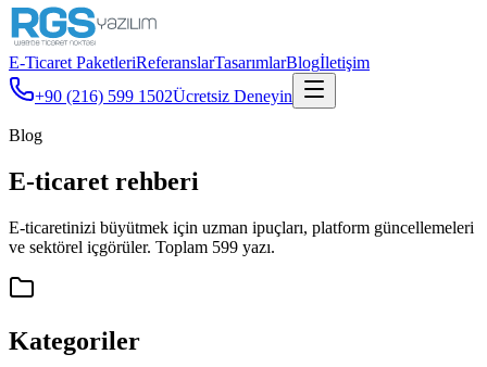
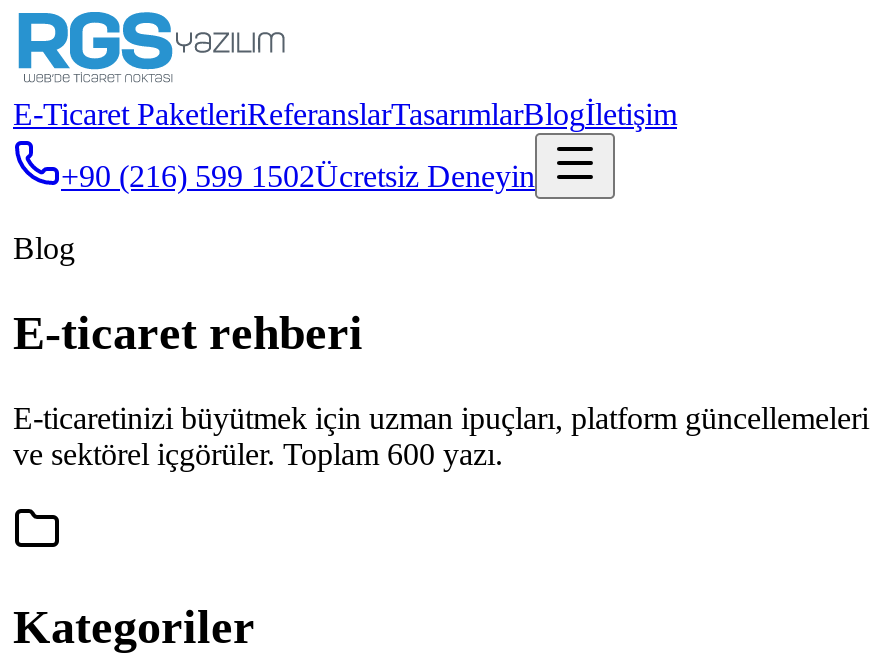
[9,238,275,256] ve sektörel içgörüler. Toplam 599 yazı. -> [13,437,503,471] ve sektörel içgörüler. Toplam 600 yazı.

